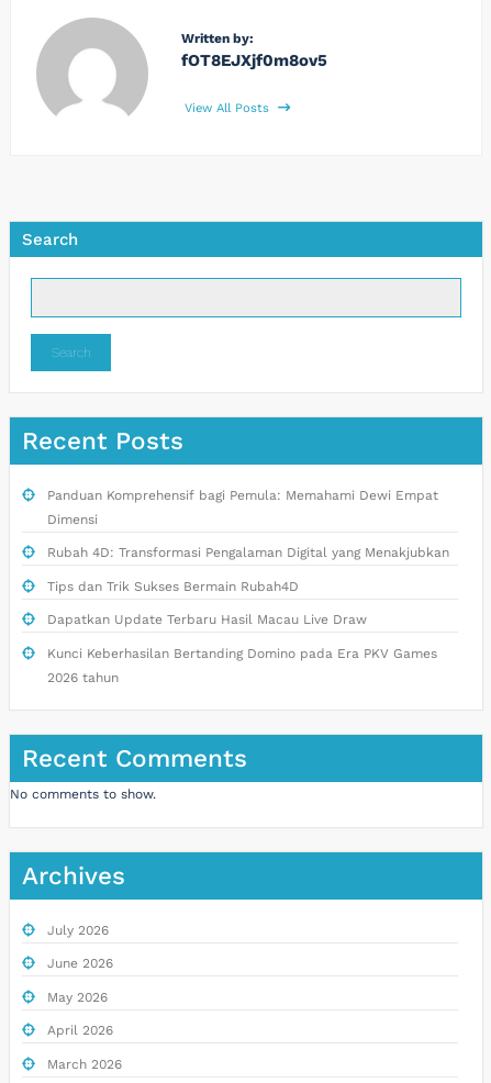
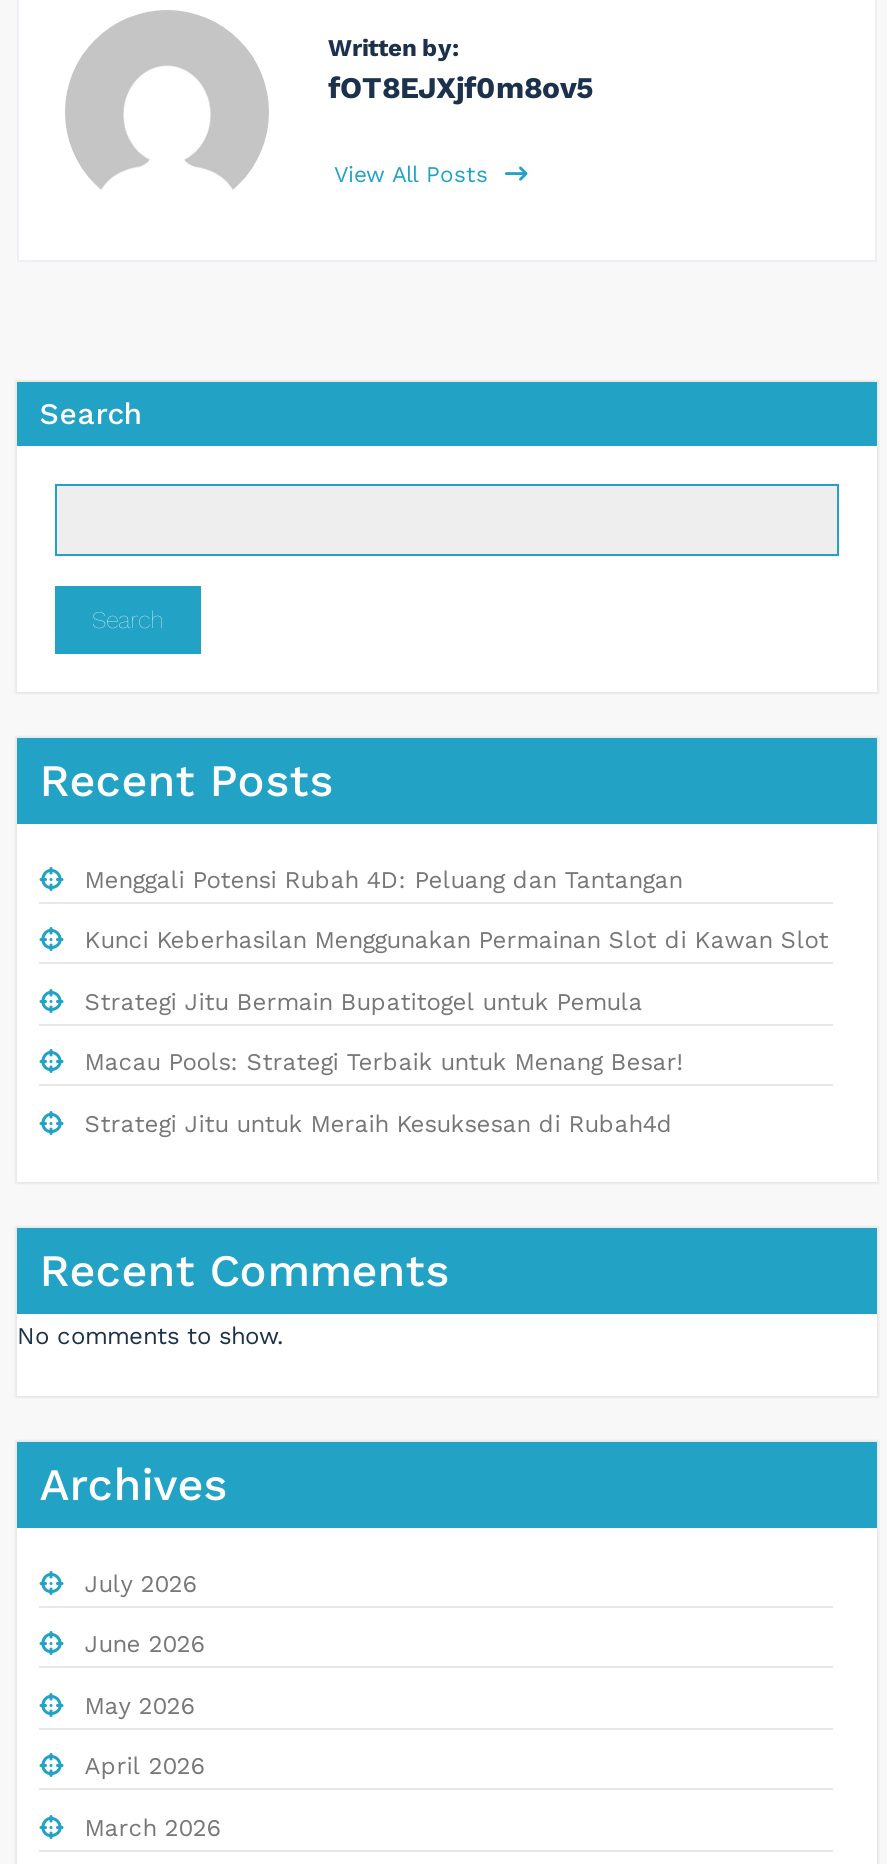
[47,487,449,685] Panduan Komprehensif bagi Pemula: Memahami Dewi Empat | Dimensi | Rubah 4D: Transformasi Pengalaman Digital yang Menakjubkan | Tips dan Trik Sukses Bermain Rubah4D | Dapatkan Update Terbaru Hasil Macau Live Draw | Kunci Keberhasilan Bertanding Domino pada Era PKV Games | 2026 tahun -> [85,865,829,1137] Menggali Potensi Rubah 4D: Peluang dan Tantangan | Kunci Keberhasilan Menggunakan Permainan Slot di Kawan Slot | Strategi Jitu Bermain Bupatitogel untuk Pemula | Macau Pools: Strategi Terbaik untuk Menang Besar! | Strategi Jitu untuk Meraih Kesuksesan di Rubah4d

